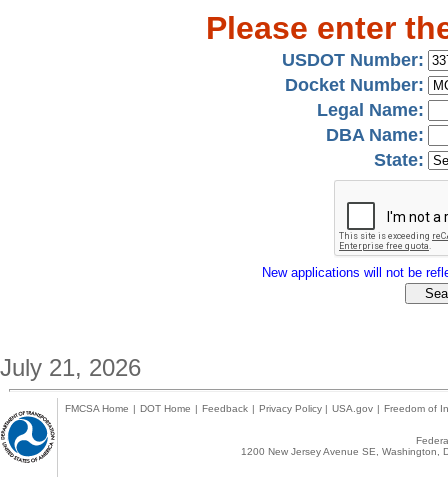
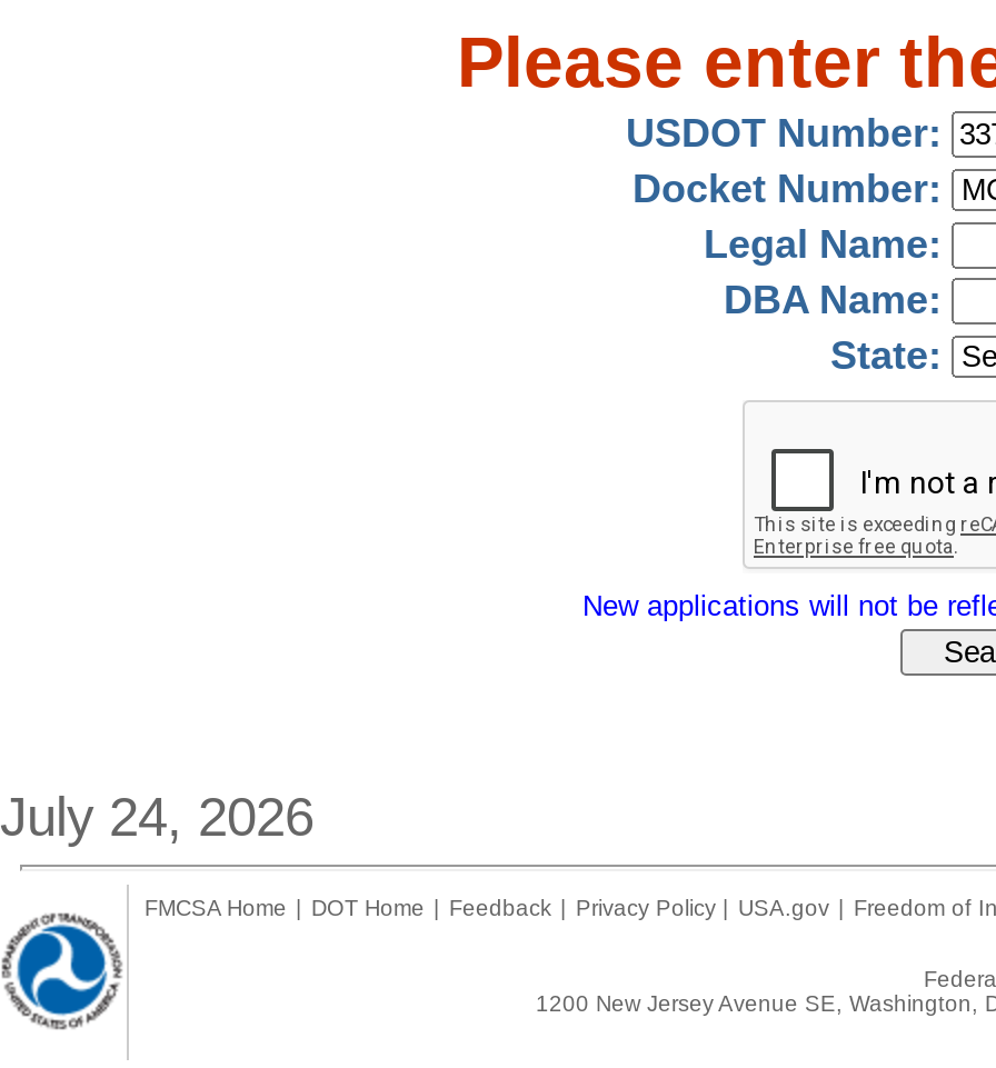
[0,354,141,381] July 21, 2026 -> [0,787,313,847] July 24, 2026

